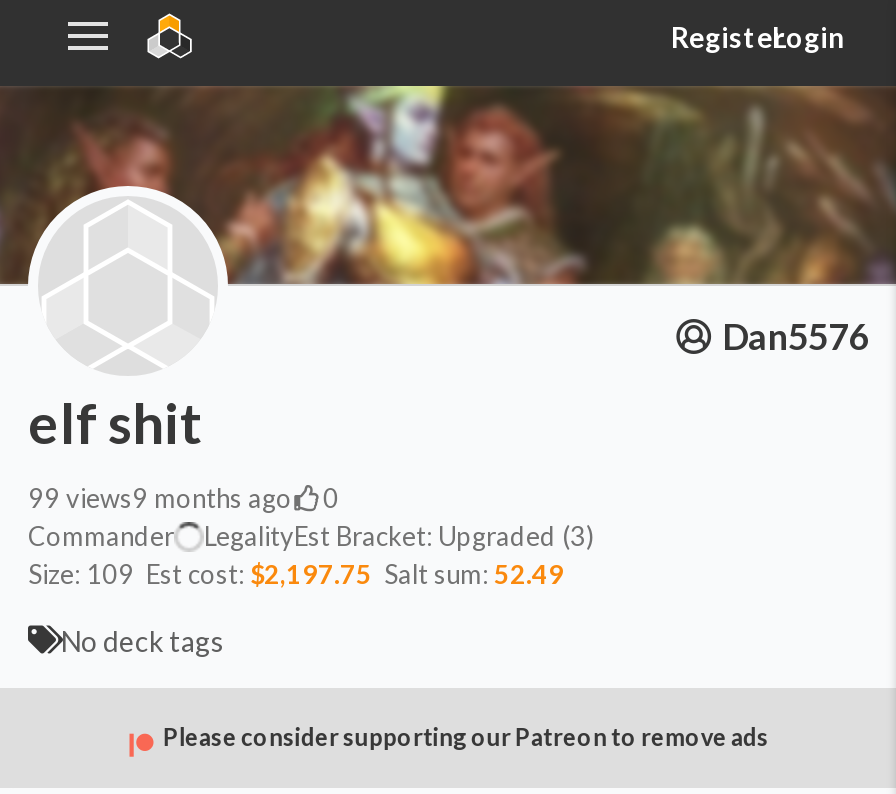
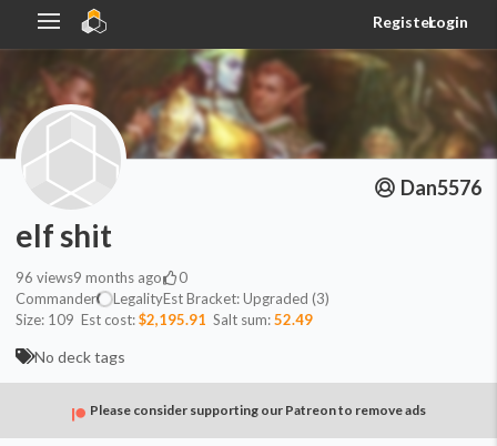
[28,481,292,513] 99 views9 months ago -> [16,268,162,286] 96 views9 months ago
[28,557,564,589] Size: 109 Est cost: $2,197.75 Salt sum: 52.49 -> [16,310,313,328] Size: 109 Est cost: $2,195.91 Salt sum: 52.49

